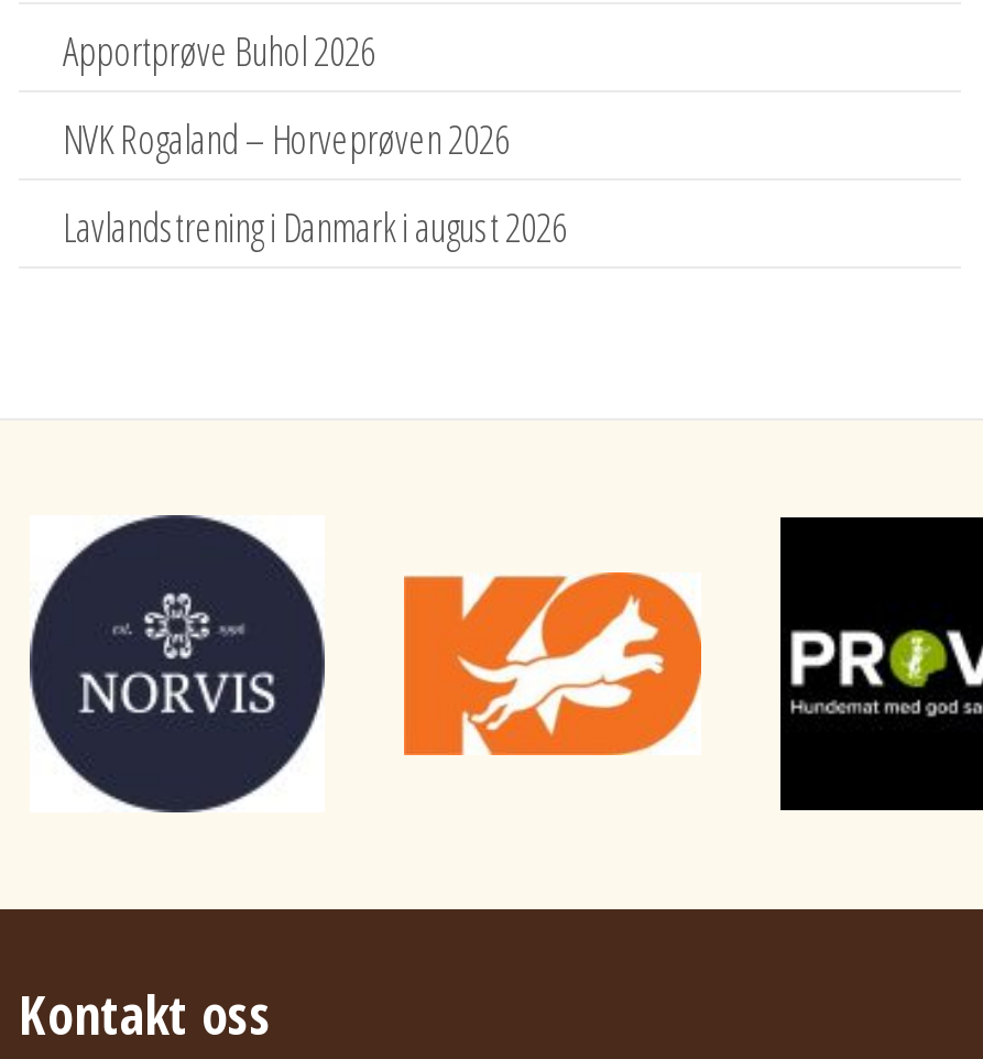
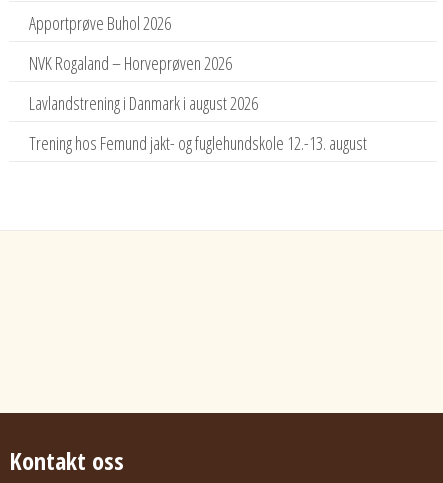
none -> [29,131,367,155] Trening hos Femund jakt- og fuglehundskole 12.-13. august
[28,512,327,816] [image] -> none
[778,514,976,814] [image] -> none
[402,569,703,758] [image] -> none

